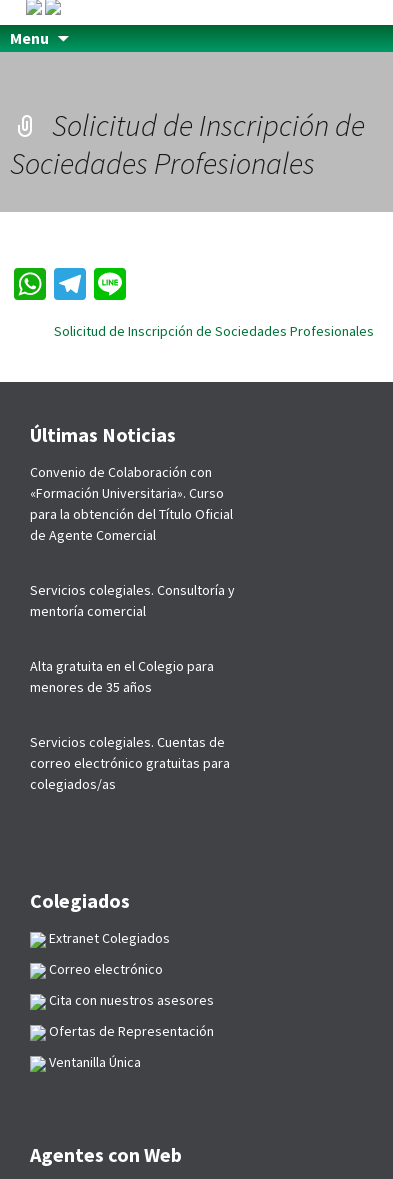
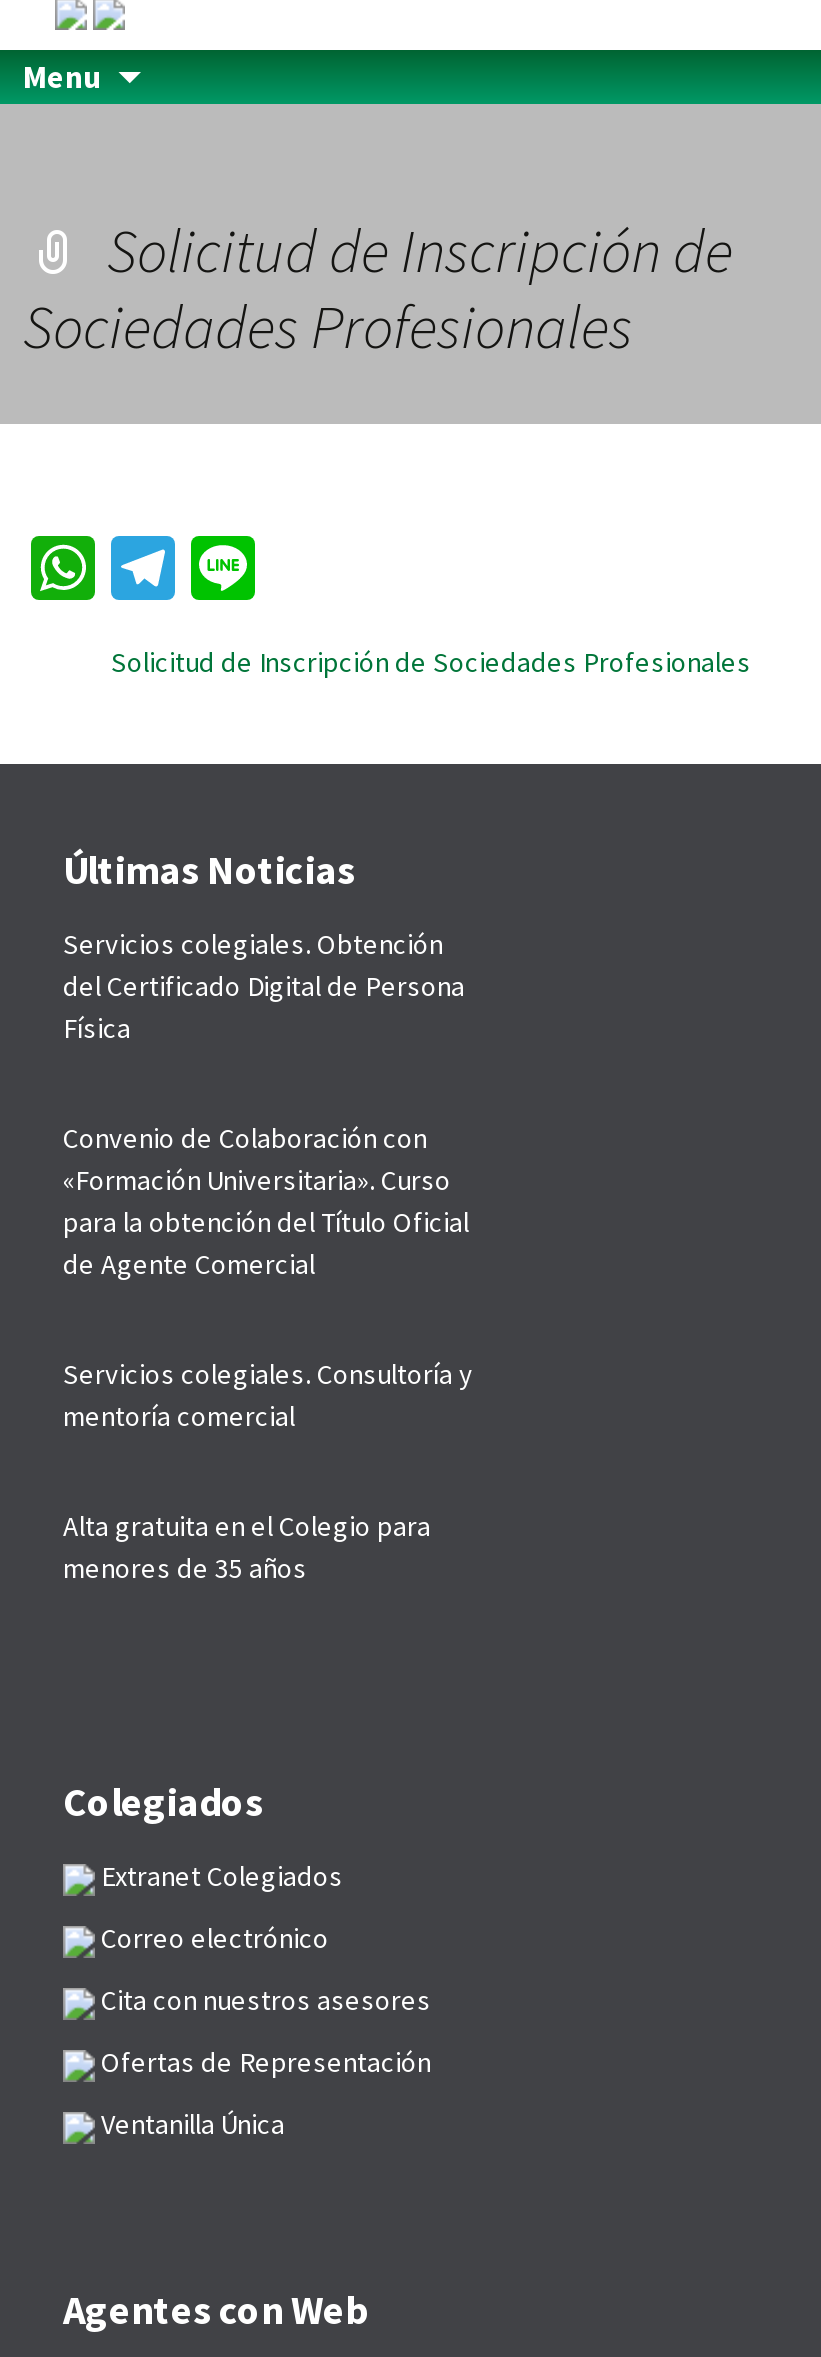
none -> [63,926,465,1046] Servicios colegiales. Obtención | del Certificado Digital de Persona | Física
moved [30,463,235,696] -> [63,1120,473,1586]: Convenio de Colaboración con | «Formación Universitaria». Curso | para la obtención del Título Oficial | de Agente Comercial | Servicios colegiales. Consultoría y | mentoría comercial | Alta gratuita en el Colegio para | menores de 35 años
[30,733,230,793] Servicios colegiales. Cuentas de | correo electrónico gratuitas para | colegiados/as -> none

